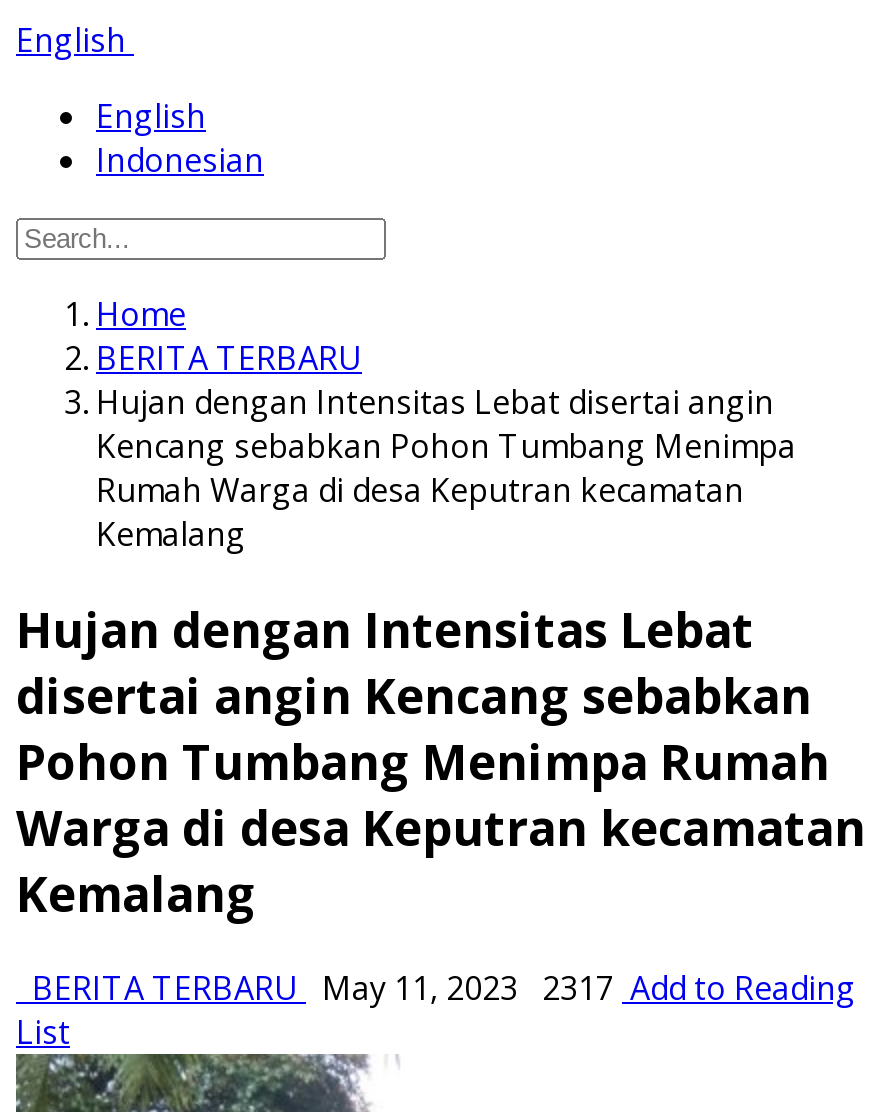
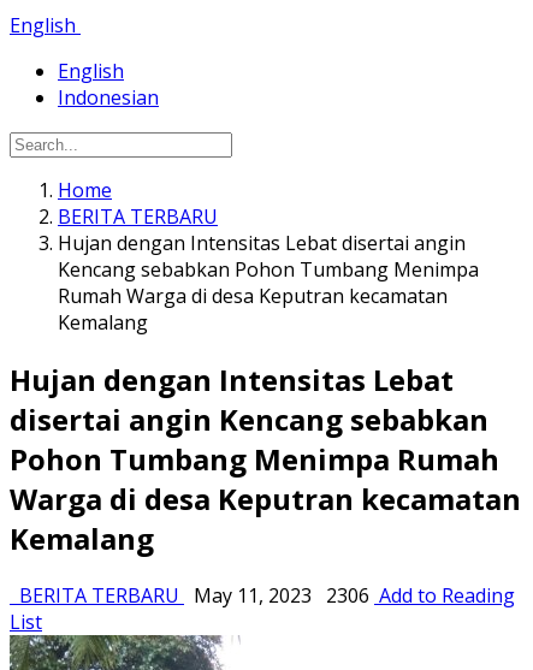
[16,966,856,1010] BERITA TERBARU May 11, 2023 2317 Add to Reading -> [10,582,515,608] BERITA TERBARU May 11, 2023 2306 Add to Reading

